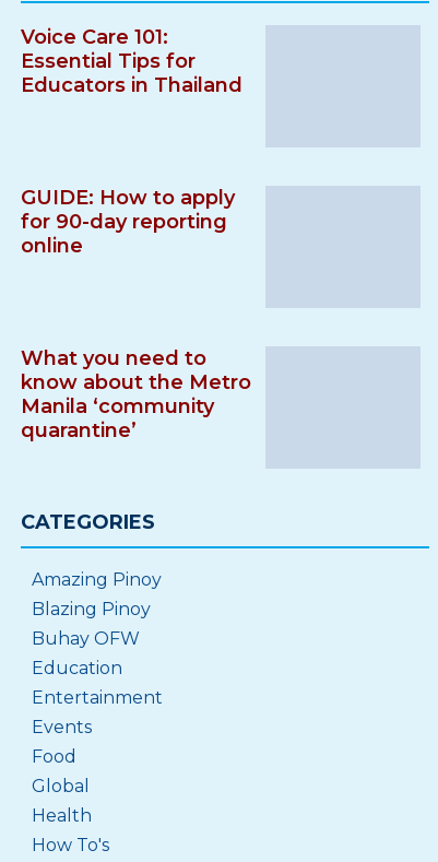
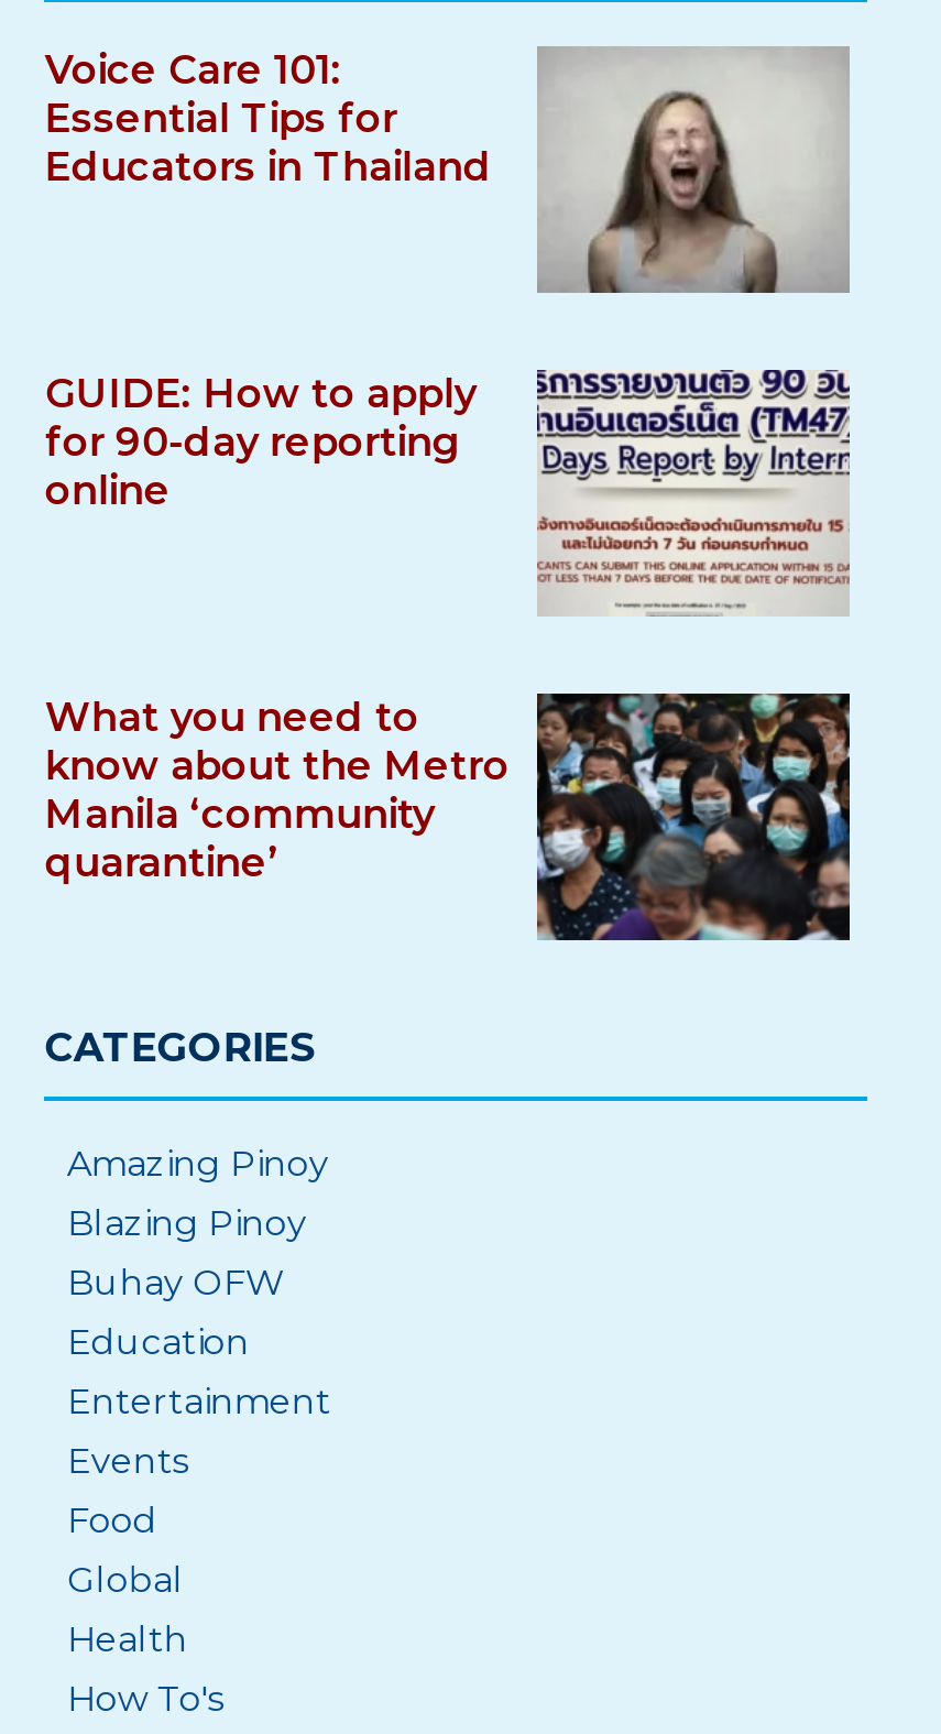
none -> [537,46,850,295] [image]
none -> [535,368,852,617] [image]
none -> [535,691,852,942] [image]

